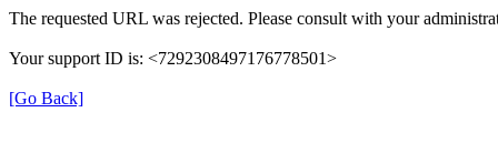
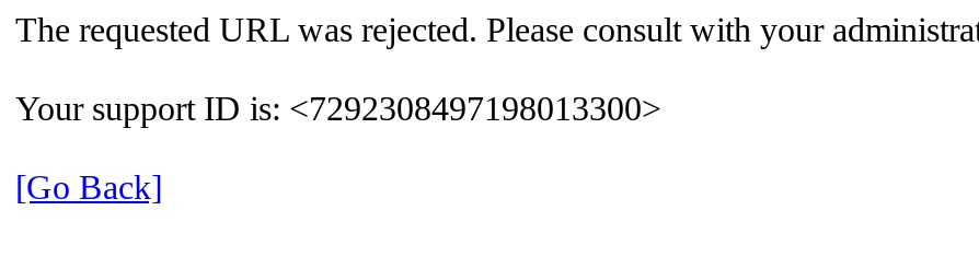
[9,49,337,68] Your support ID is: <7292308497176778501> -> [15,90,661,127] Your support ID is: <7292308497198013300>

